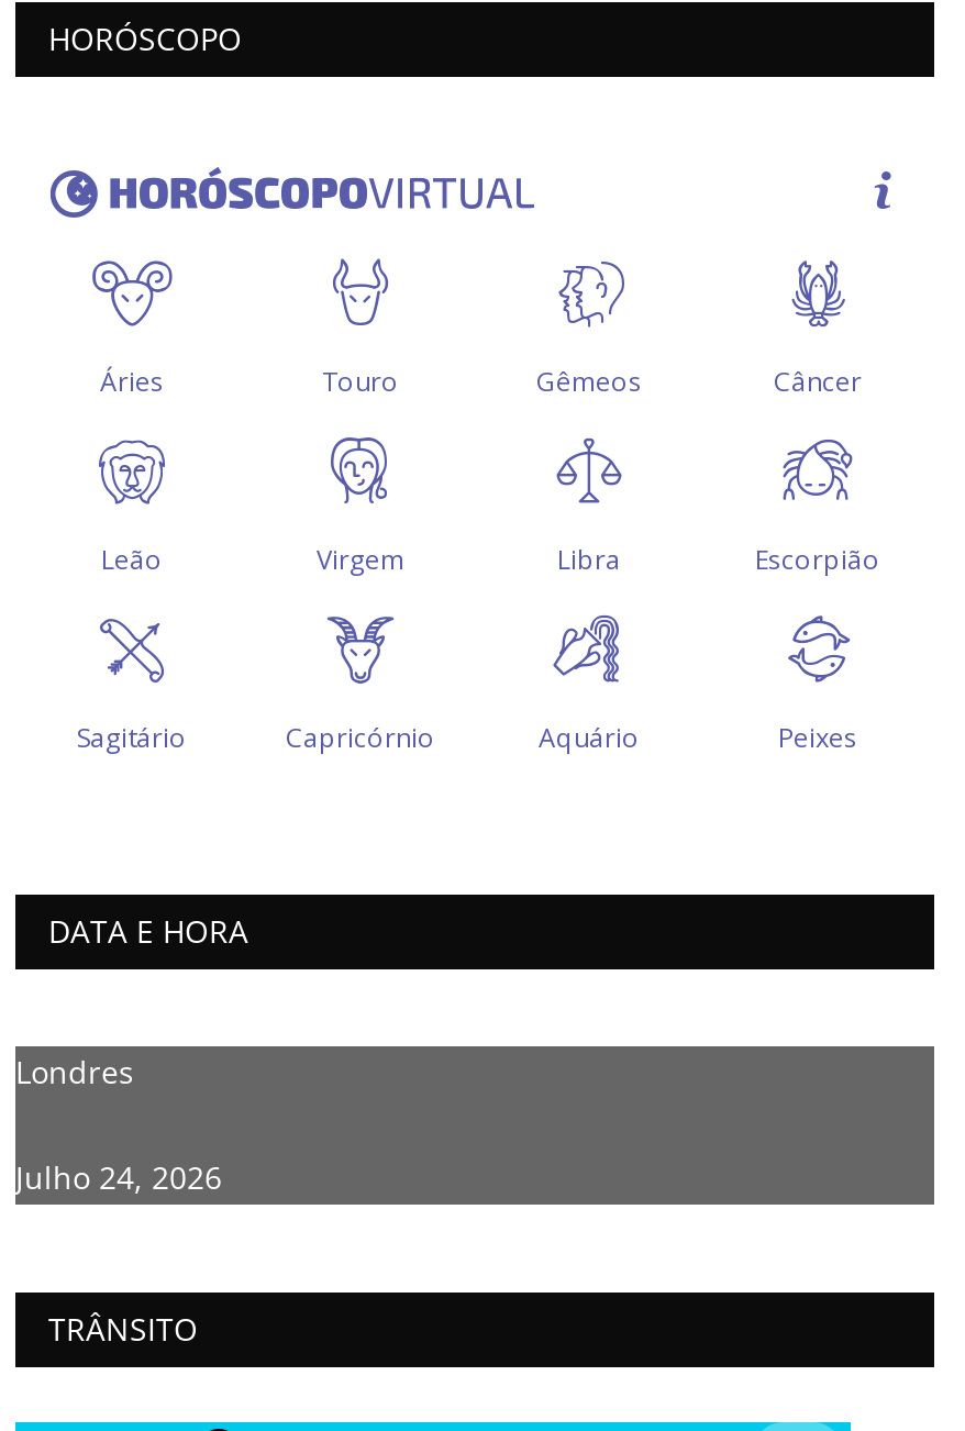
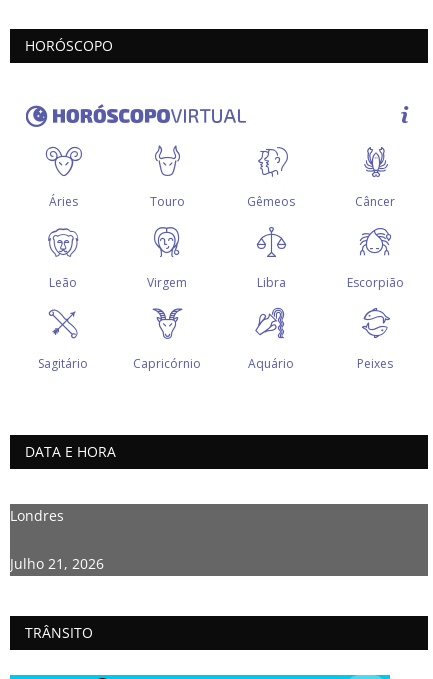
[15,1157,222,1198] Julho 24, 2026 -> [10,554,104,573] Julho 21, 2026

